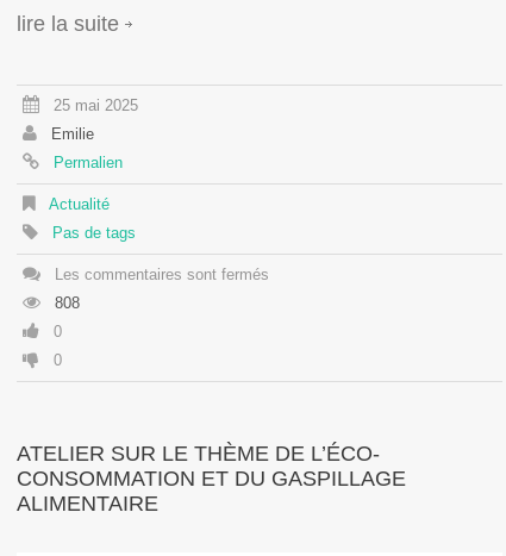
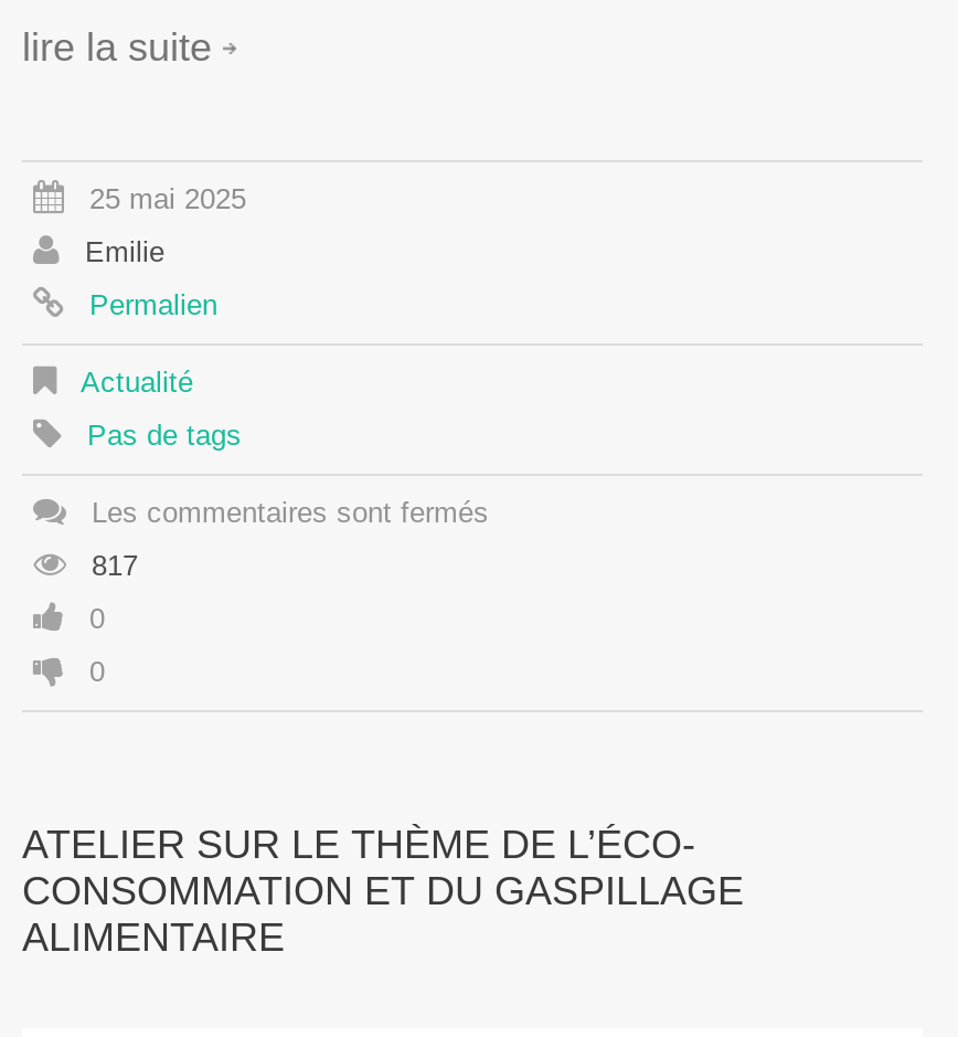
[49,294,79,312] 808 -> [83,549,138,582] 817

